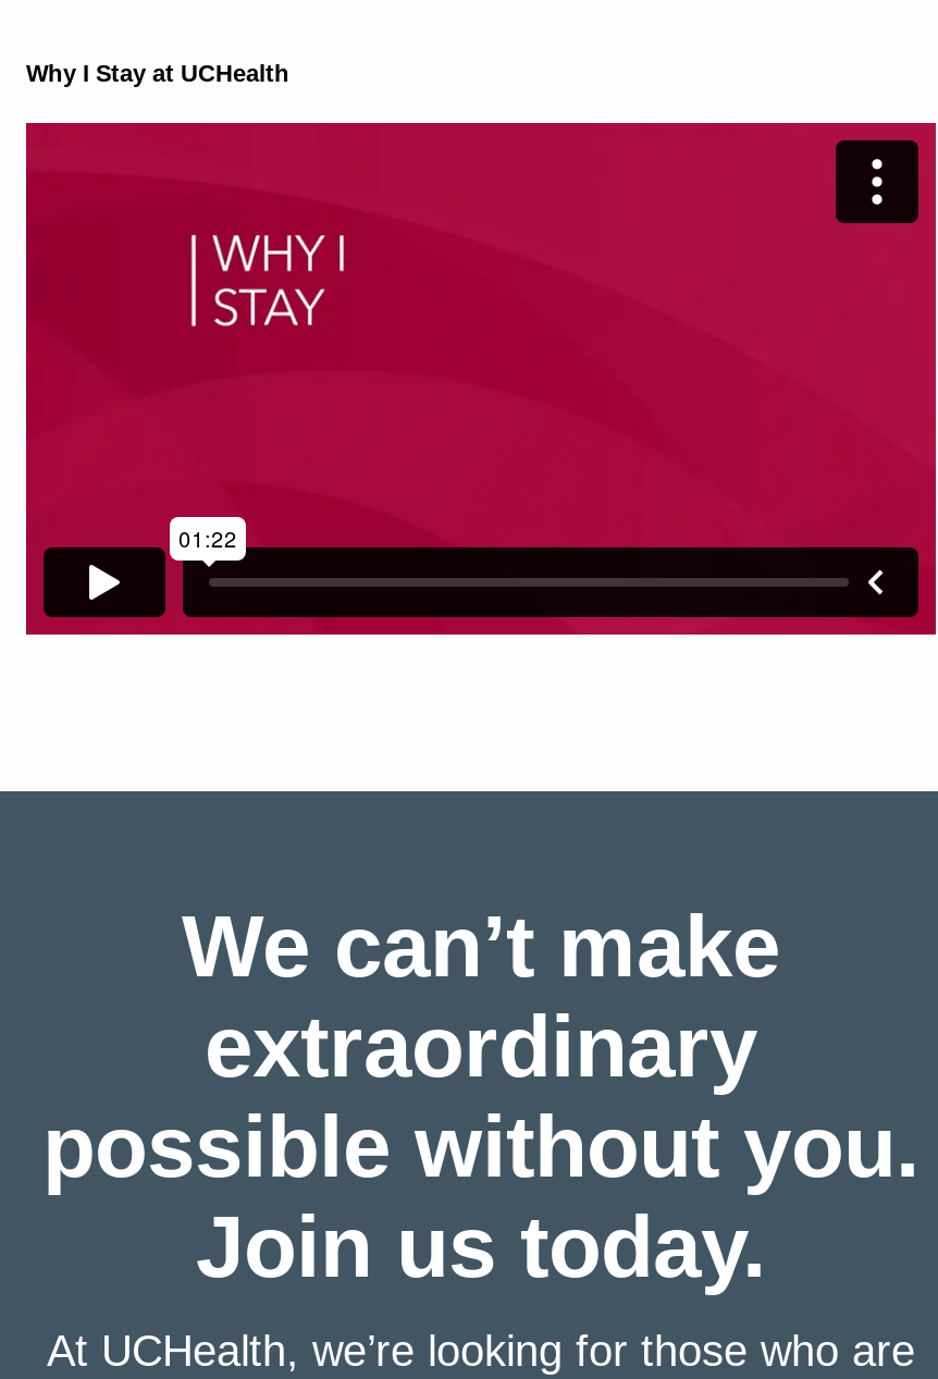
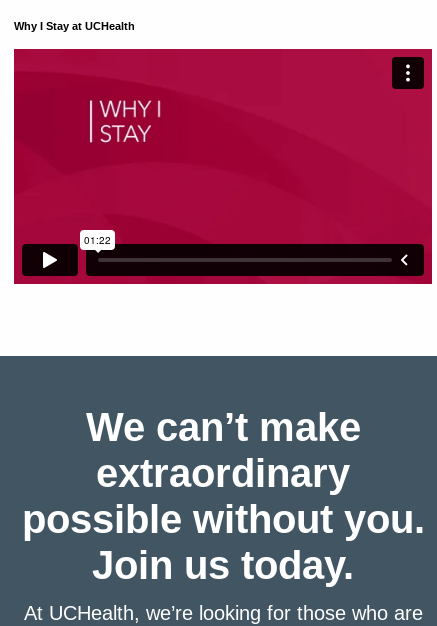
[834,138,921,225] [image] -> [386,57,424,95] [image]

